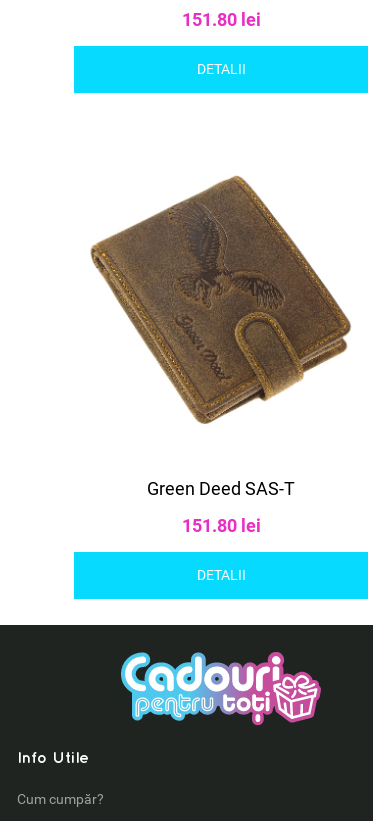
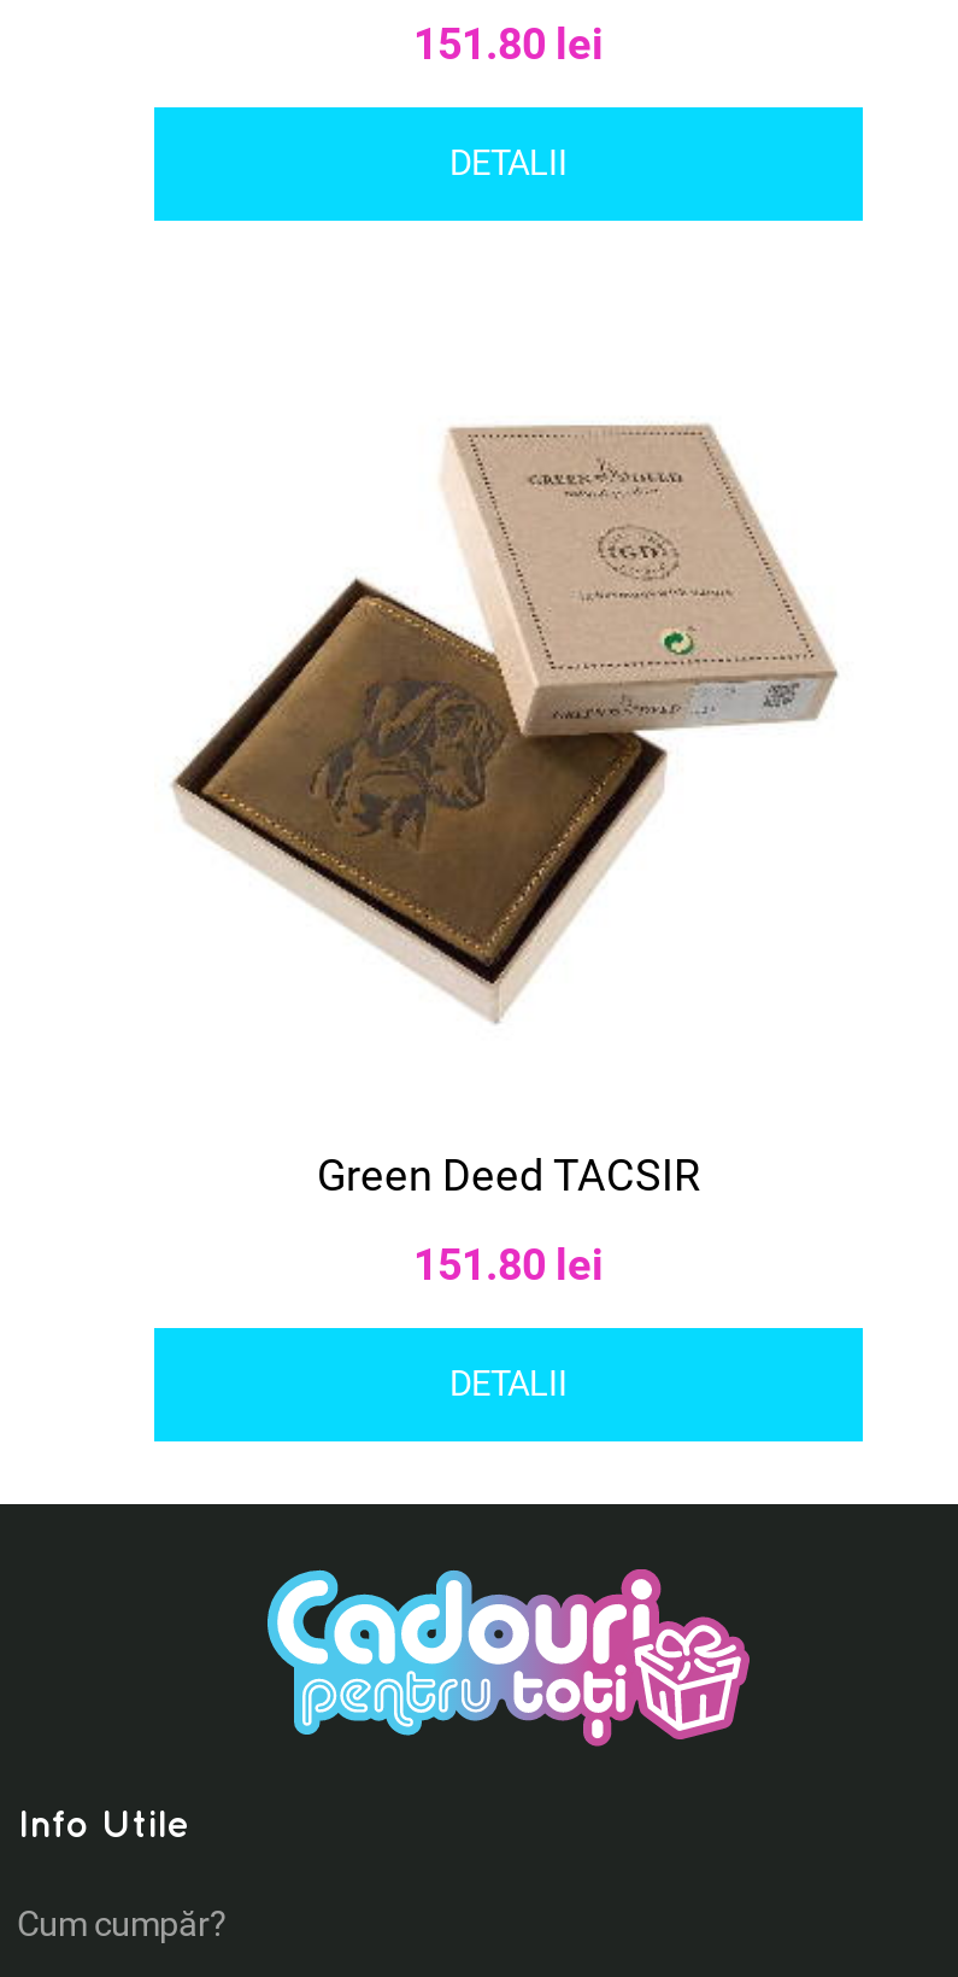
[82,175,357,425] [image] -> [171,421,839,1024] [image]
[147,478,295,499] Green Deed SAS-T -> [317,1151,700,1201] Green Deed TACSIR

